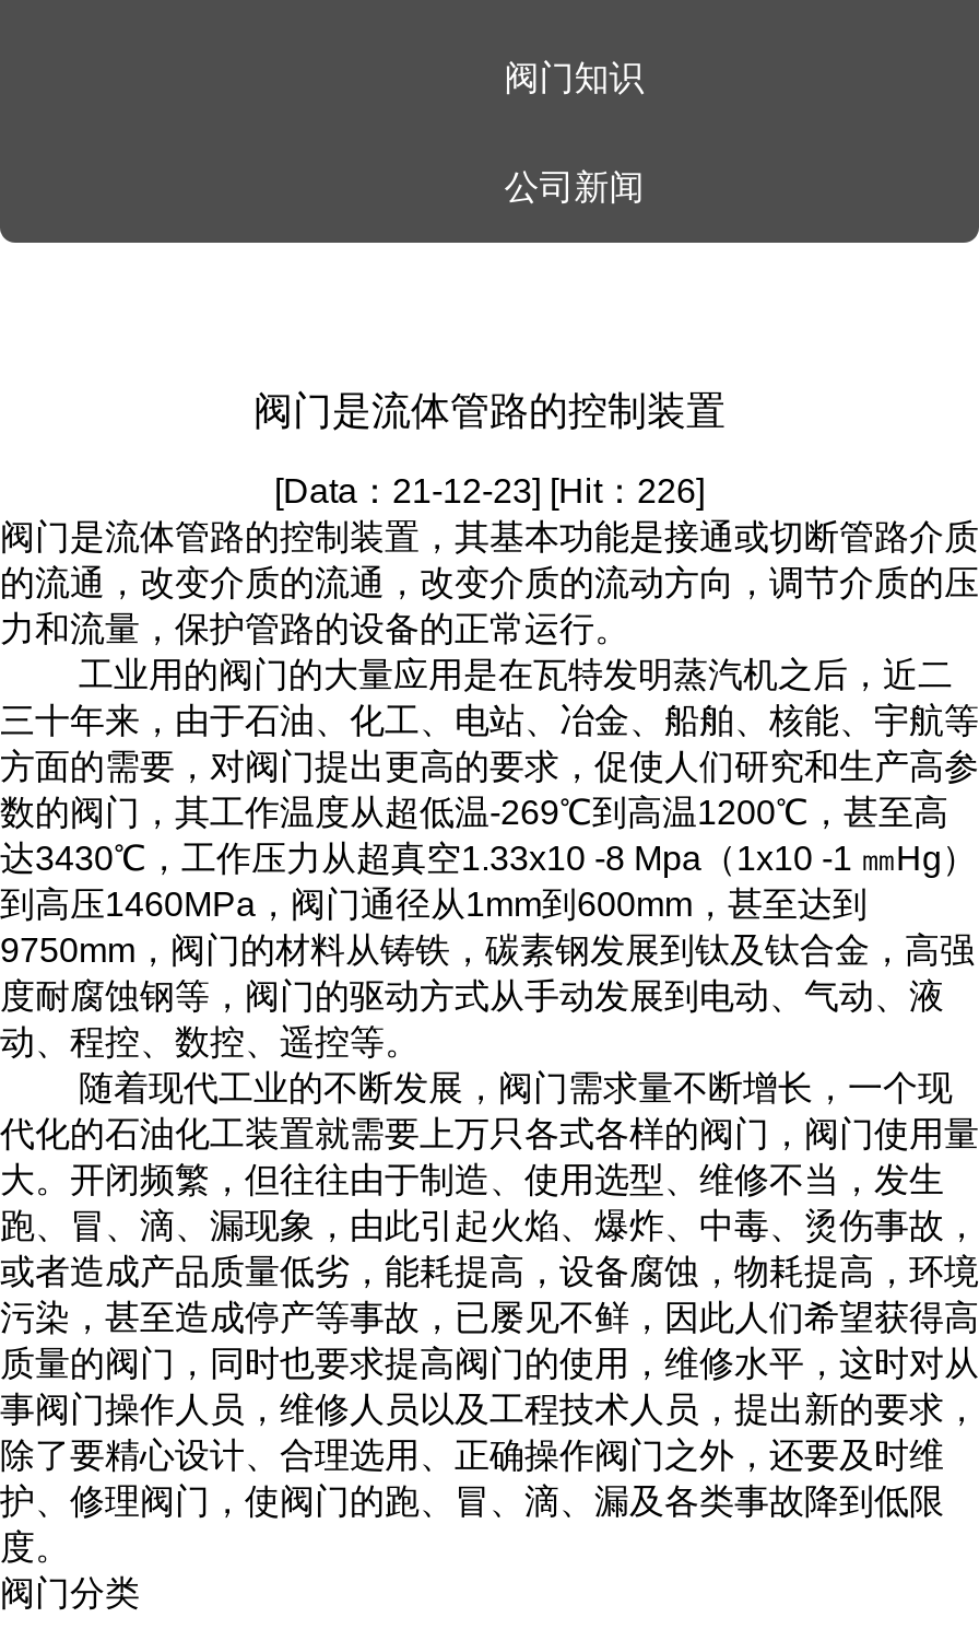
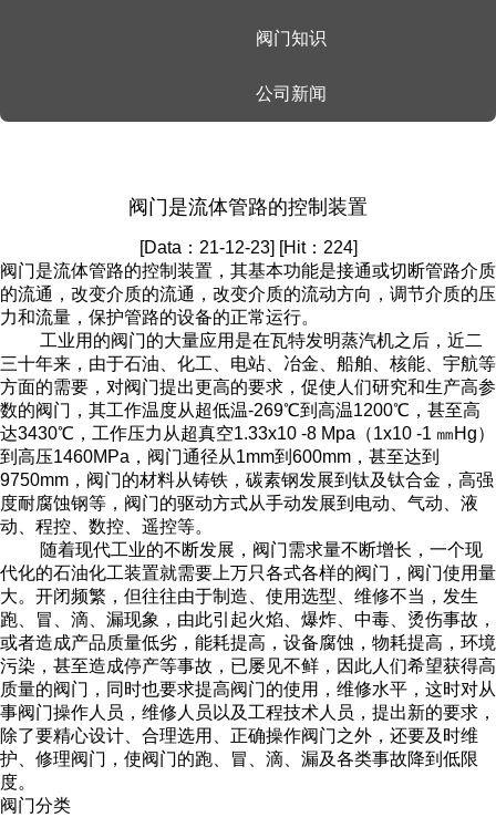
[274,471,705,509] [Data：21-12-23] [Hit：226] -> [139,238,357,256] [Data：21-12-23] [Hit：224]

